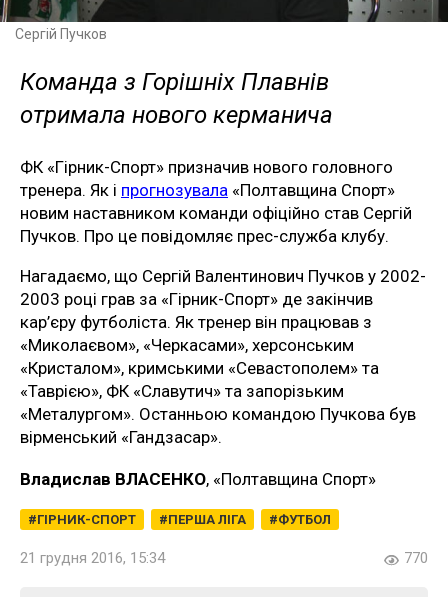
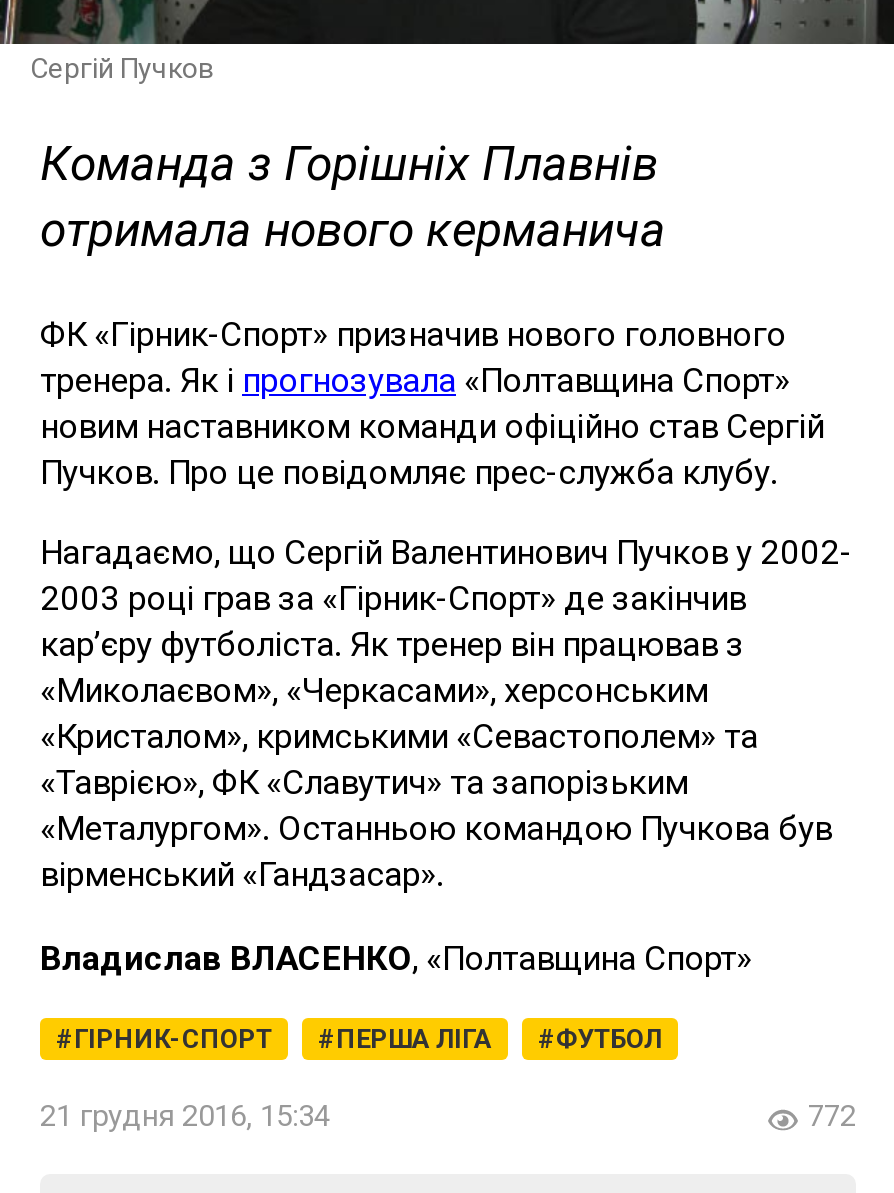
[404,549,428,567] 770 -> [808,1098,856,1134] 772

